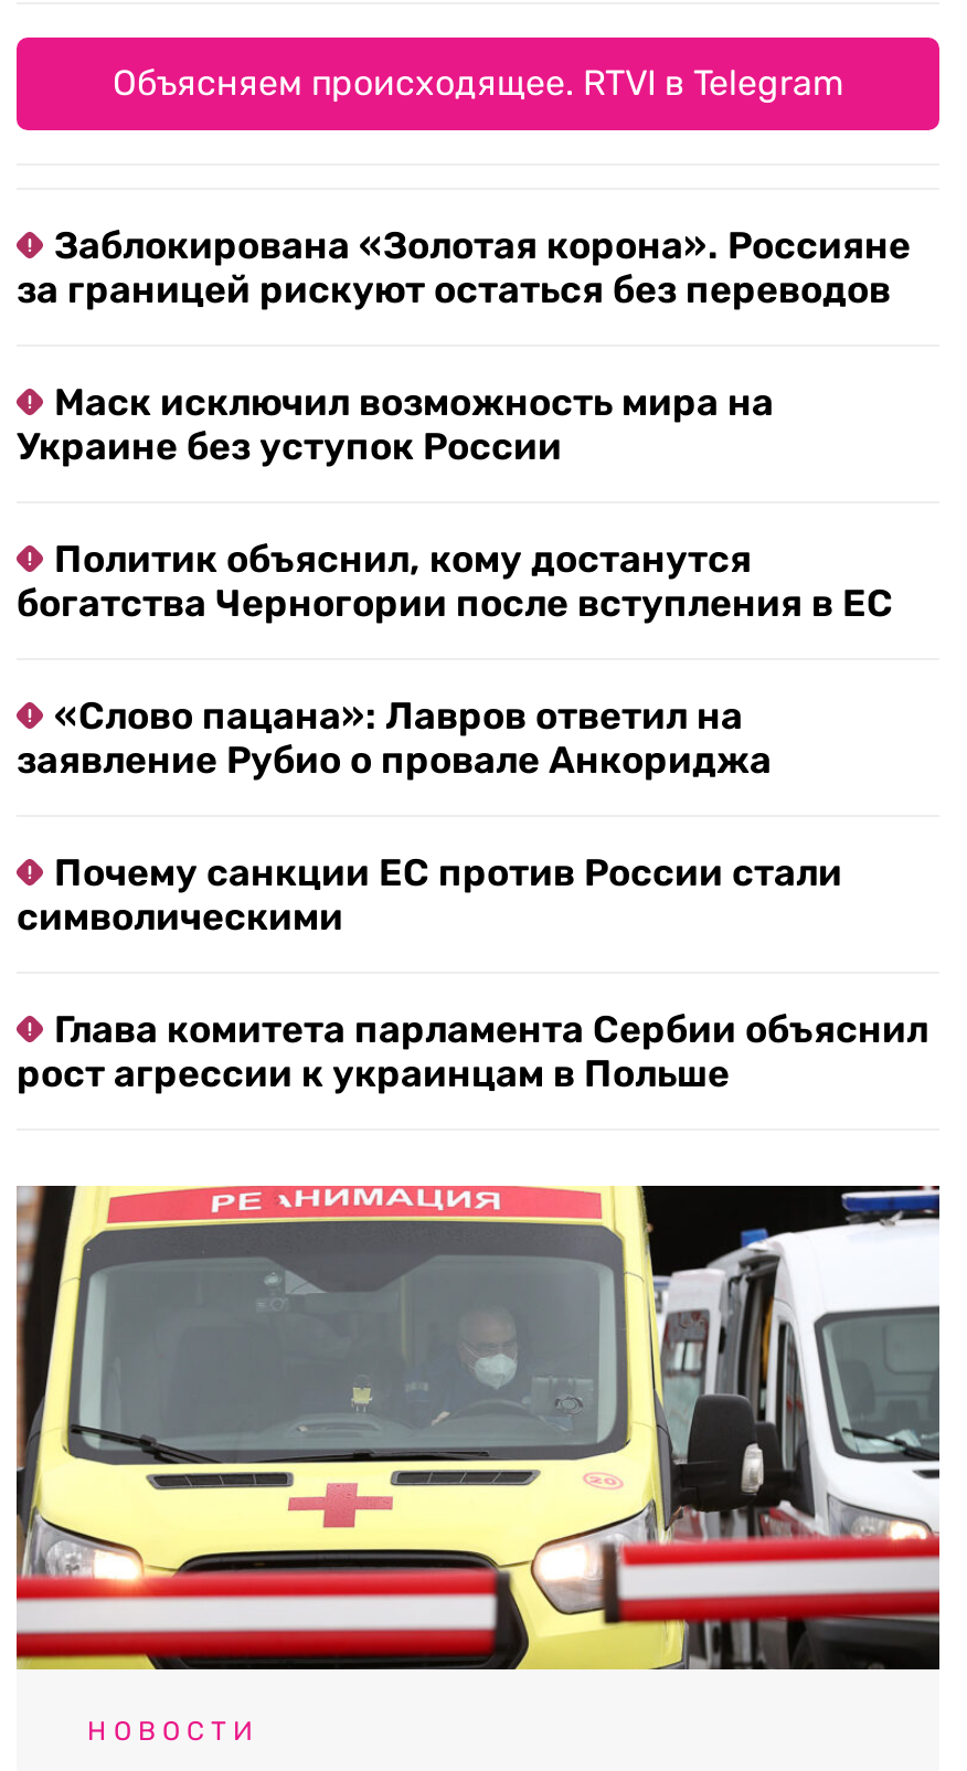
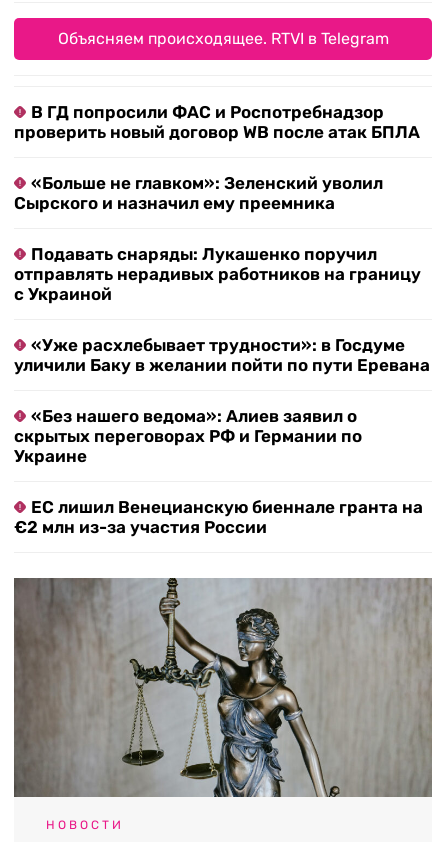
[17,223,911,312] Заблокирована «Золотая корона». Россияне | за границей рискуют остаться без переводов -> [14,102,420,142] В ГД попросили ФАС и Роспотребнадзор | проверить новый договор WB после атак БПЛА
[17,380,774,468] Маск исключил возможность мира на | Украине без уступок России -> [14,173,383,213] «Больше не главком»: Зеленский уволил | Сырского и назначил ему преемника
[17,537,893,625] Политик объяснил, кому достанутся | богатства Черногории после вступления в ЕС -> [14,244,421,304] Подавать снаряды: Лукашенко поручил | отправлять нерадивых работников на границу | с Украиной
[17,694,772,782] «Слово пацана»: Лавров ответил на | заявление Рубио о провале Анкориджа -> [14,335,430,375] «Уже расхлебывает трудности»: в Госдуме | уличили Баку в желании пойти по пути Еревана
[17,850,842,939] Почему санкции ЕС против России стали | символическими -> [14,406,362,466] «Без нашего ведома»: Алиев заявил о | скрытых переговорах РФ и Германии по | Украине
[17,1007,928,1096] Глава комитета парламента Сербии объяснил | рост агрессии к украинцам в Польше -> [14,497,423,537] ЕС лишил Венецианскую биеннале гранта на | €2 млн из-за участия России
[14,1186,942,1672] [image] -> [13,577,433,798] [image]

